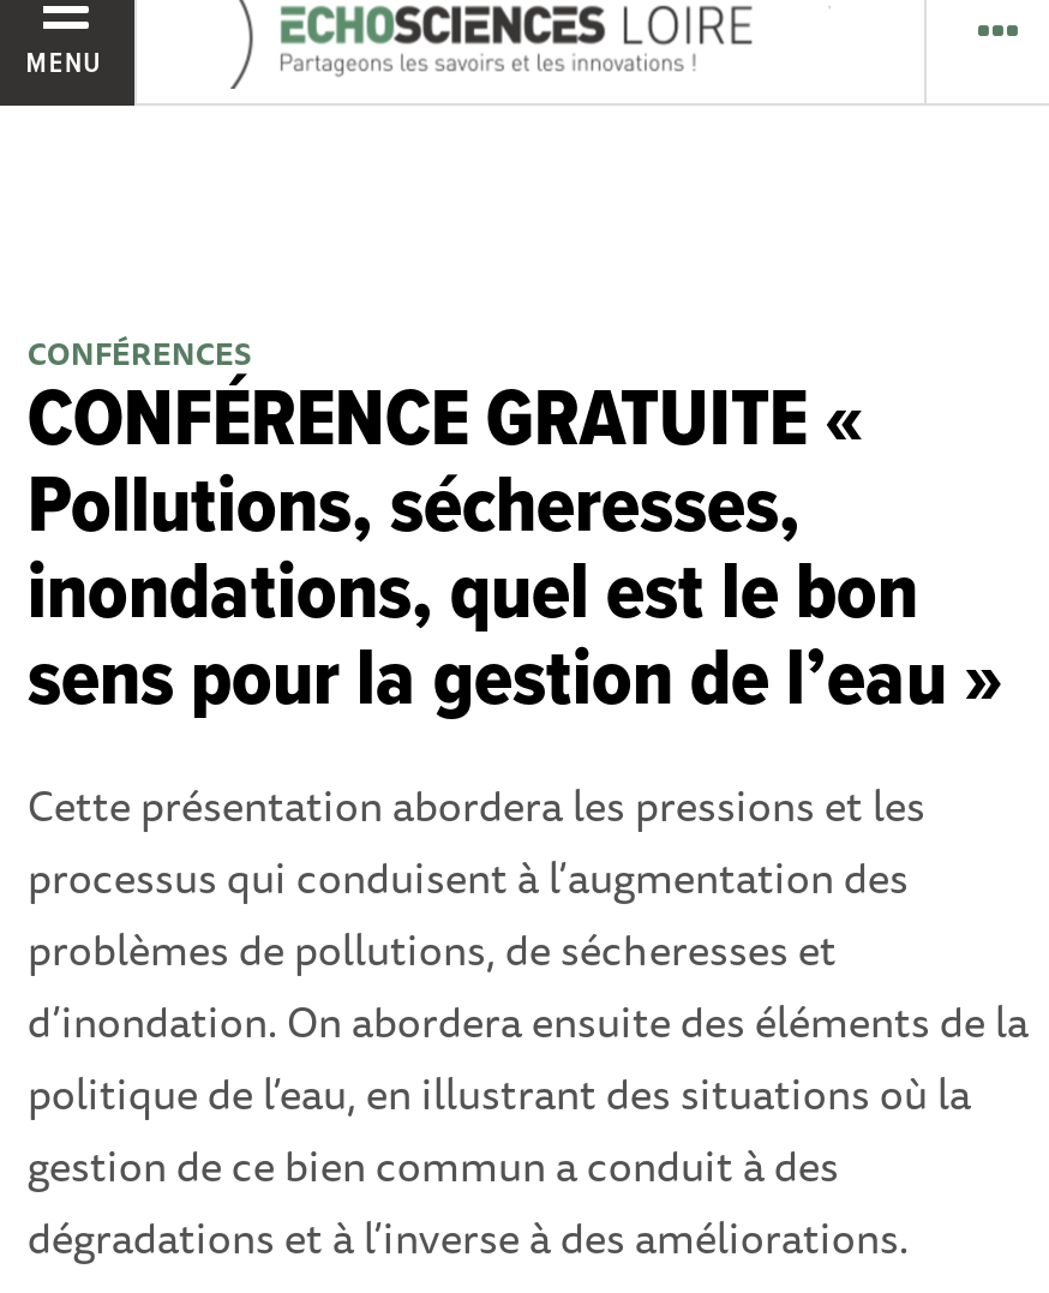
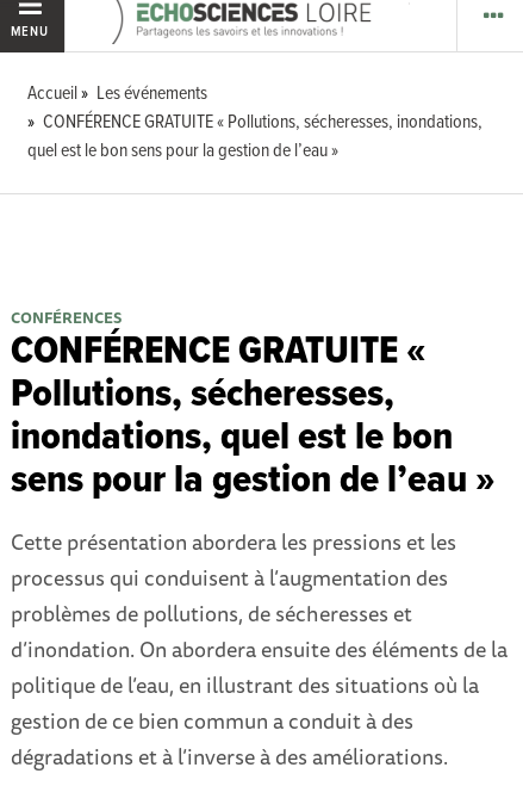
none -> [28,81,483,163] Accueil | Les événements | CONFÉRENCE GRATUITE « Pollutions, sécheresses, inondations, | quel est le bon sens pour la gestion de l’eau »

